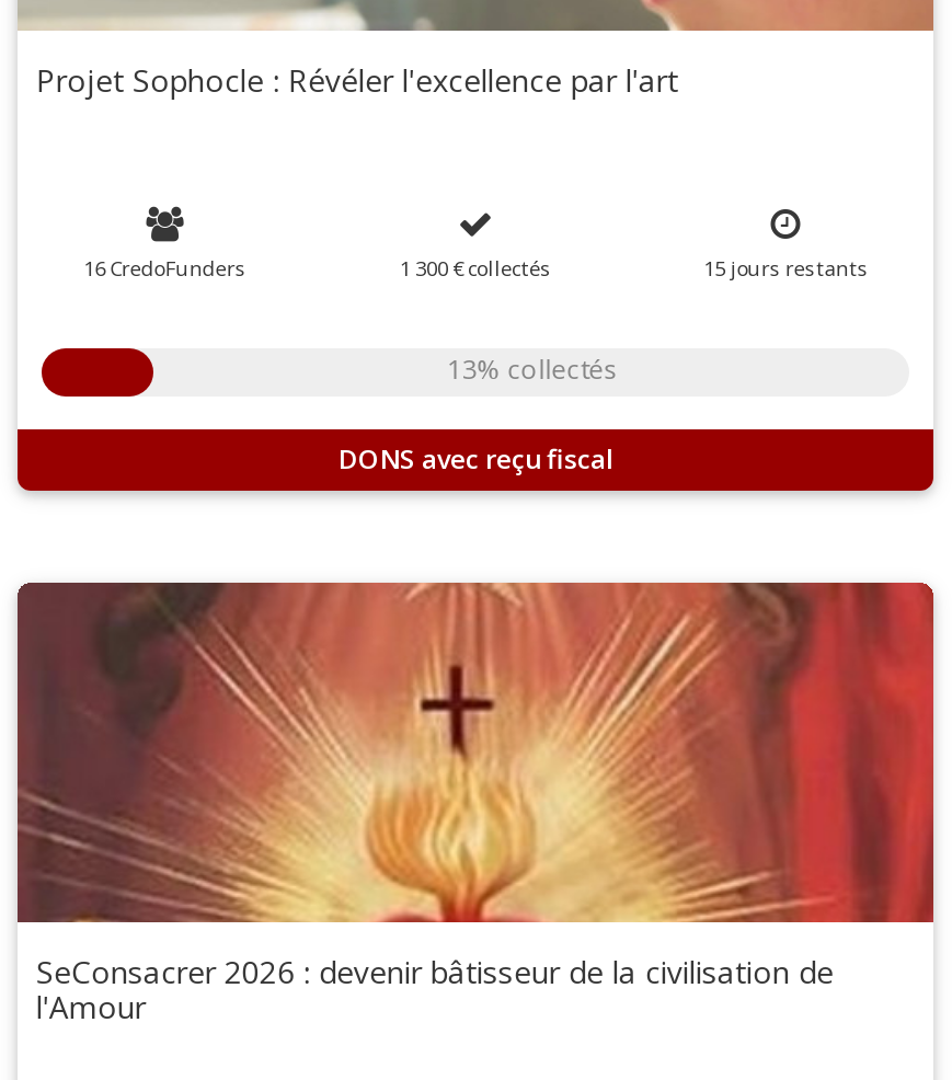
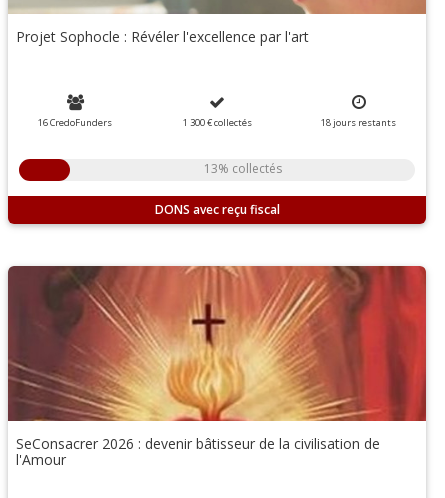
[704,253,868,282] 15 jours restants -> [321,116,396,129] 18 jours restants

